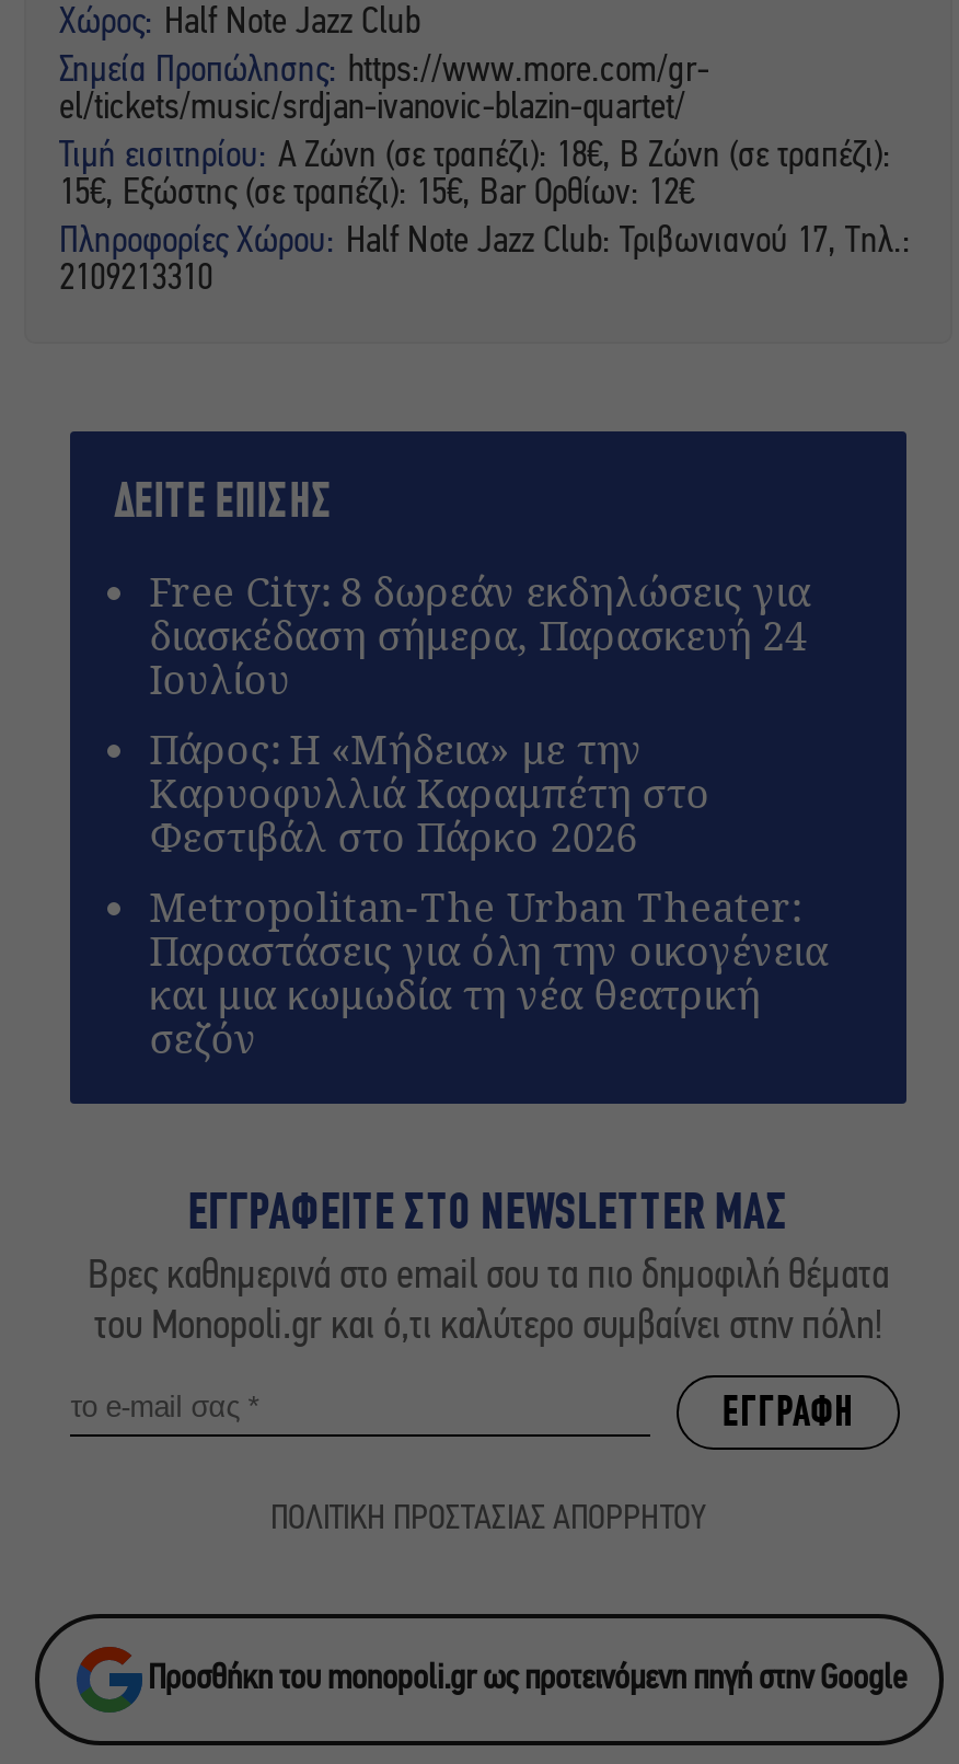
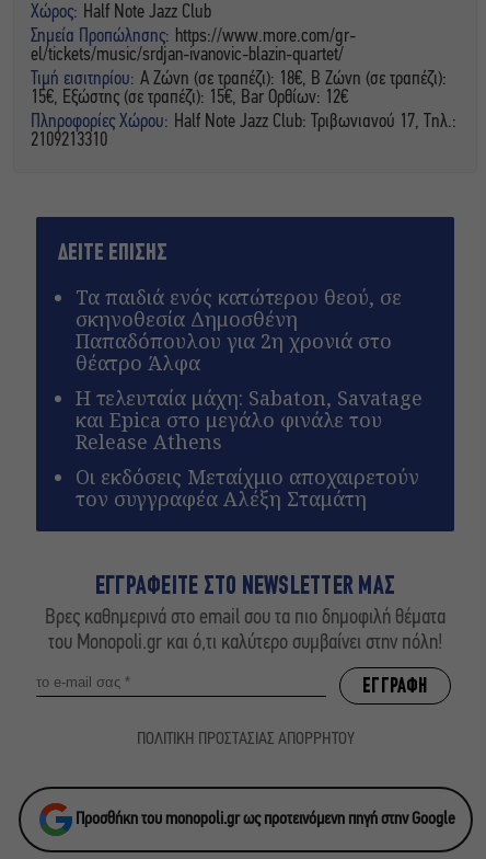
[149,566,828,1066] Free City: 8 δωρεάν εκδηλώσεις για | διασκέδαση σήμερα, Παρασκευή 24 | Ιουλίου | Πάρος: Η «Μήδεια» με την | Καρυοφυλλιά Καραμπέτη στο | Φεστιβάλ στο Πάρκο 2026 | Metropolitan-The Urban Theater: | Παραστάσεις για όλη την οικογένεια | και μια κωμωδία τη νέα θεατρική | σεζόν -> [76,283,423,511] Τα παιδιά ενός κατώτερου θεού, σε | σκηνοθεσία Δημοσθένη | Παπαδόπουλου για 2η χρονιά στο | θέατρο Άλφα | Η τελευταία μάχη: Sabaton, Savatage | και Epica στο μεγάλο φινάλε του | Release Athens | Οι εκδόσεις Μεταίχμιο αποχαιρετούν | τον συγγραφέα Αλέξη Σταμάτη

